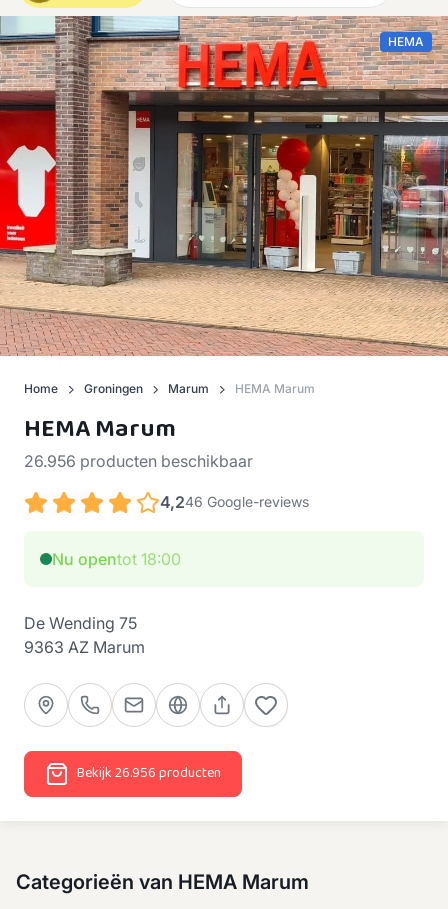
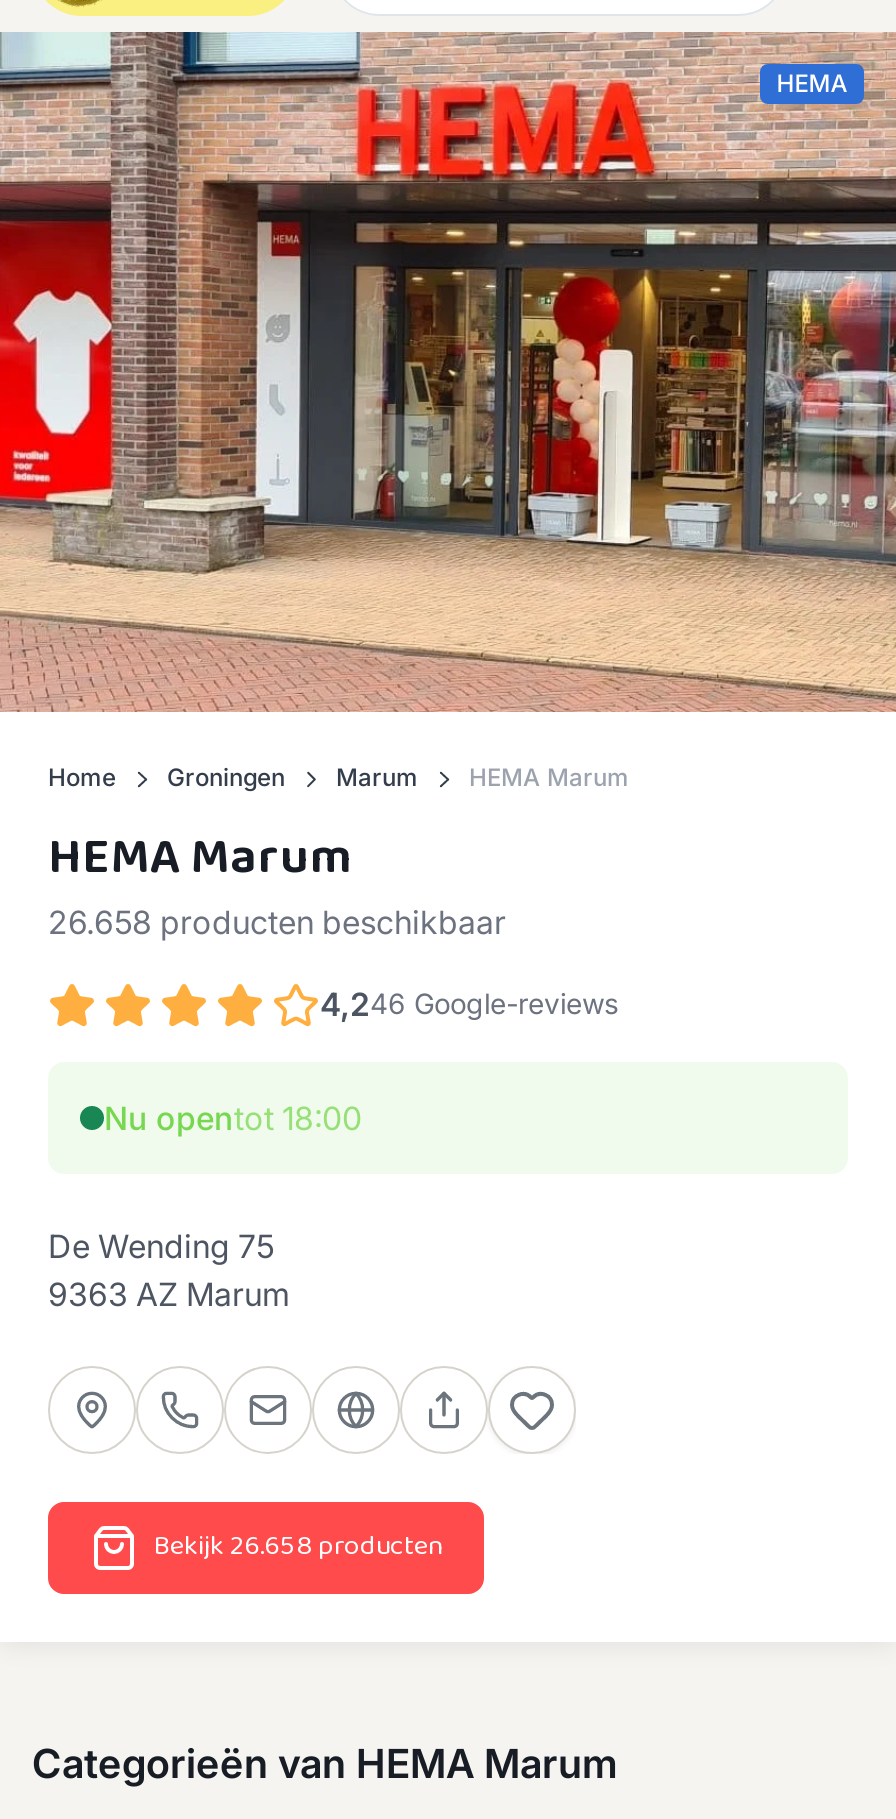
[24,451,253,471] 26.956 producten beschikbaar -> [48,902,506,942] 26.658 producten beschikbaar
[77,762,221,785] Bekijk 26.956 producten -> [154,1523,442,1569] Bekijk 26.658 producten

